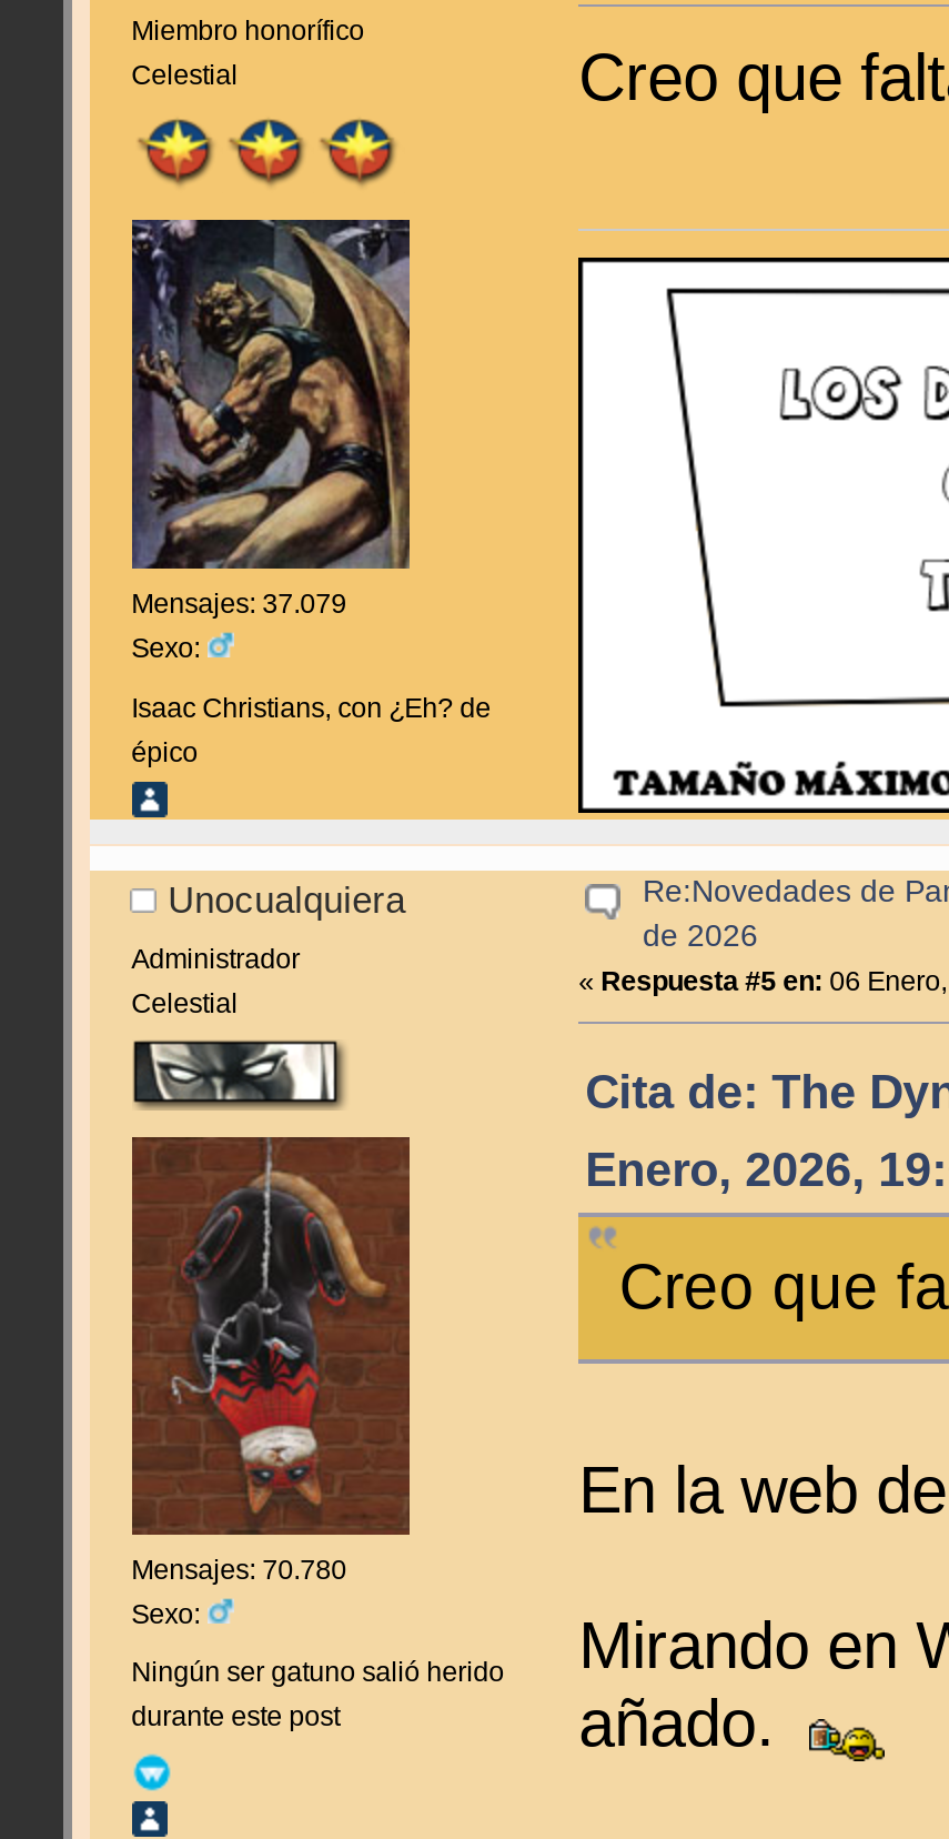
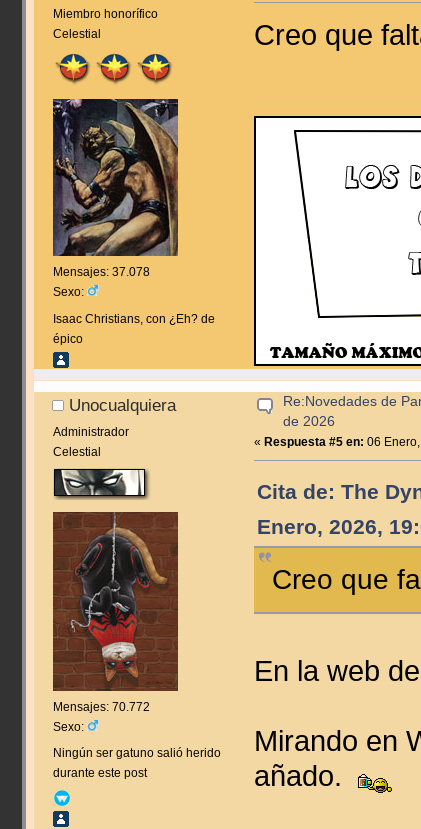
[131,589,347,621] Mensajes: 37.079 -> [53,265,150,279] Mensajes: 37.078
[131,1555,347,1586] Mensajes: 70.780 -> [53,700,150,714] Mensajes: 70.772

